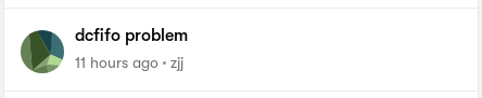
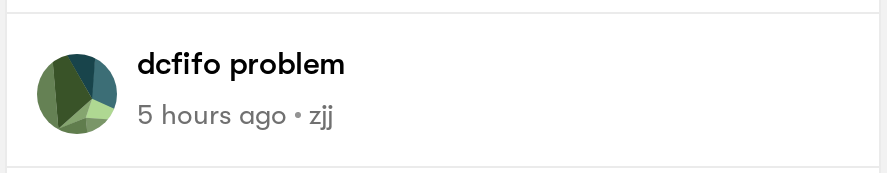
[75,54,158,71] 11 hours ago -> [137,98,287,130] 5 hours ago

